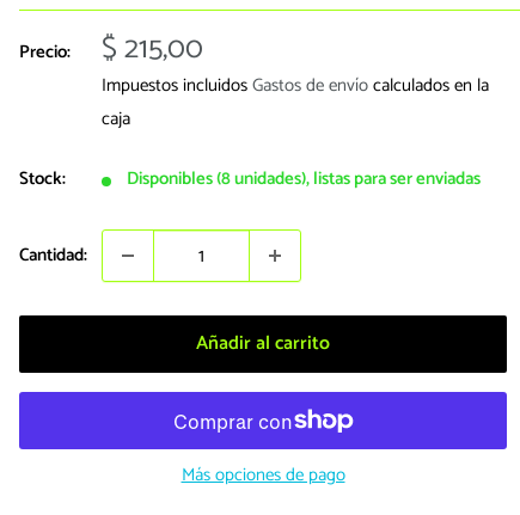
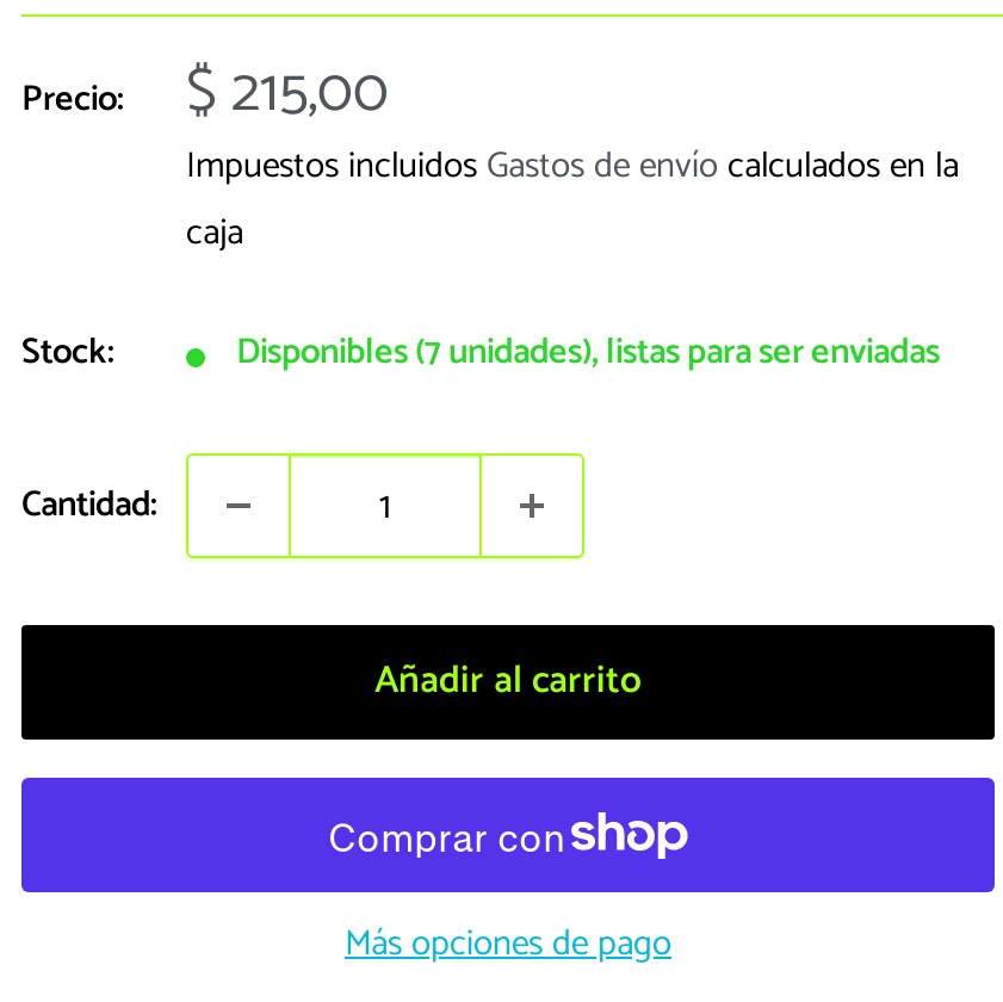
[127,164,481,194] Disponibles (8 unidades), listas para ser enviadas -> [236,322,940,382] Disponibles (7 unidades), listas para ser enviadas

